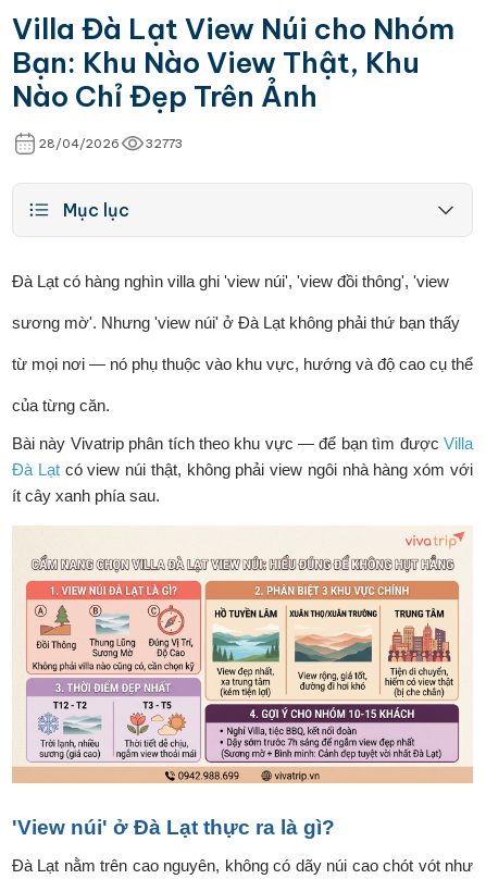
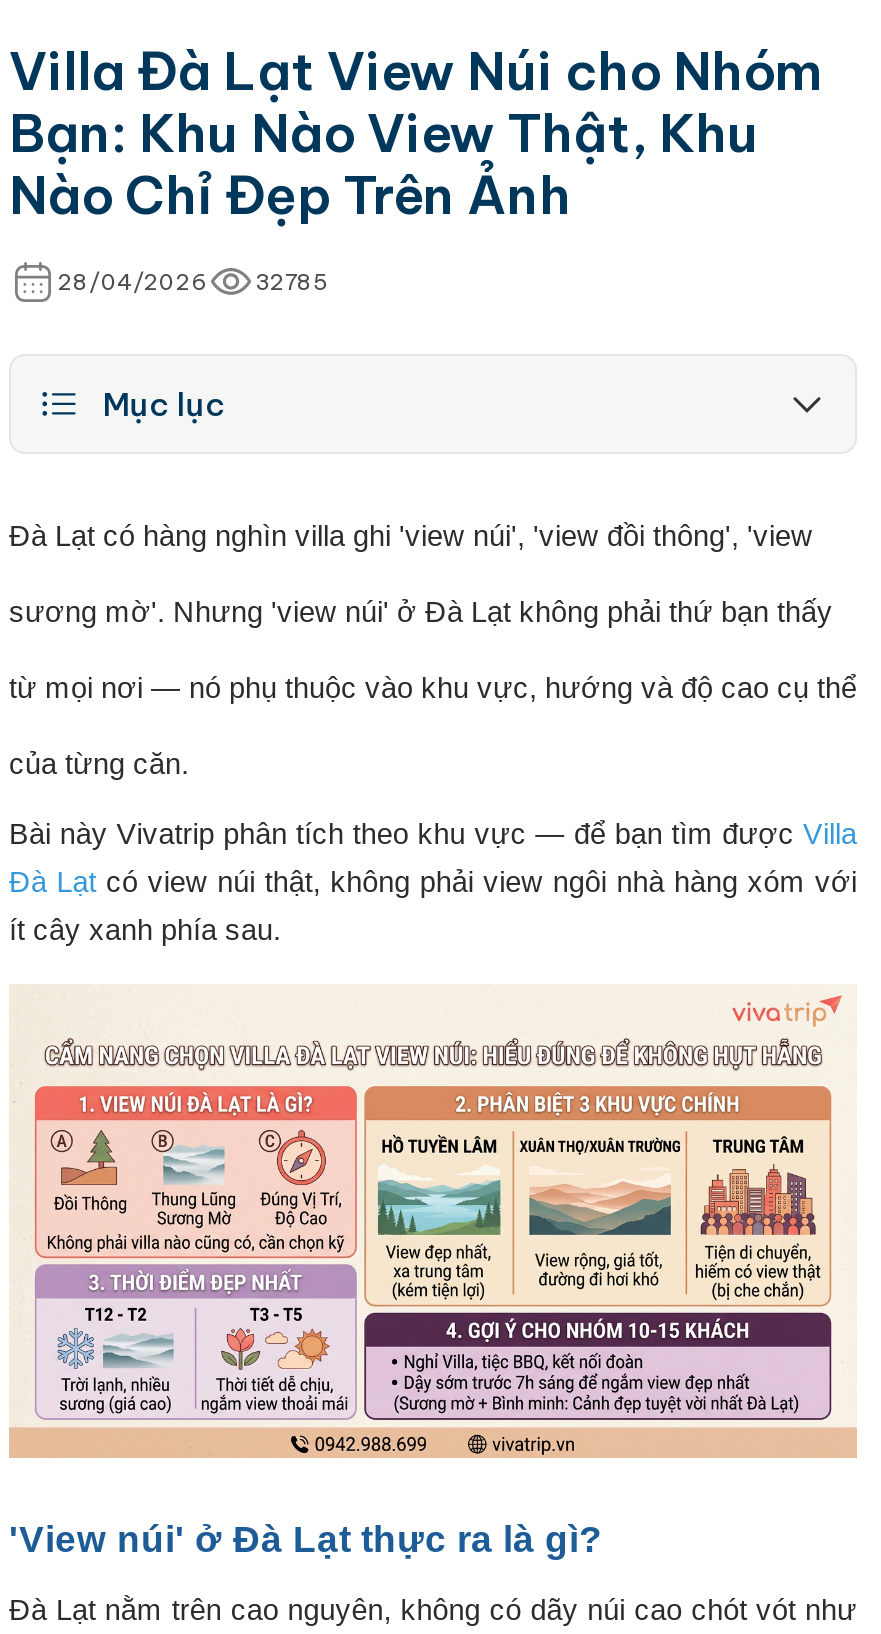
[38,135,183,151] 28/04/2026 32773 -> [57,267,329,295] 28/04/2026 32785

